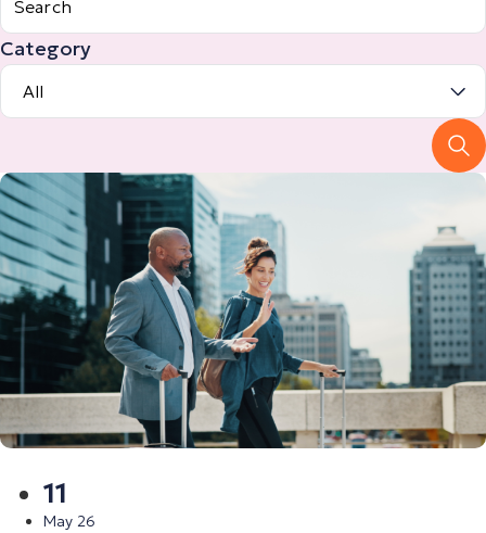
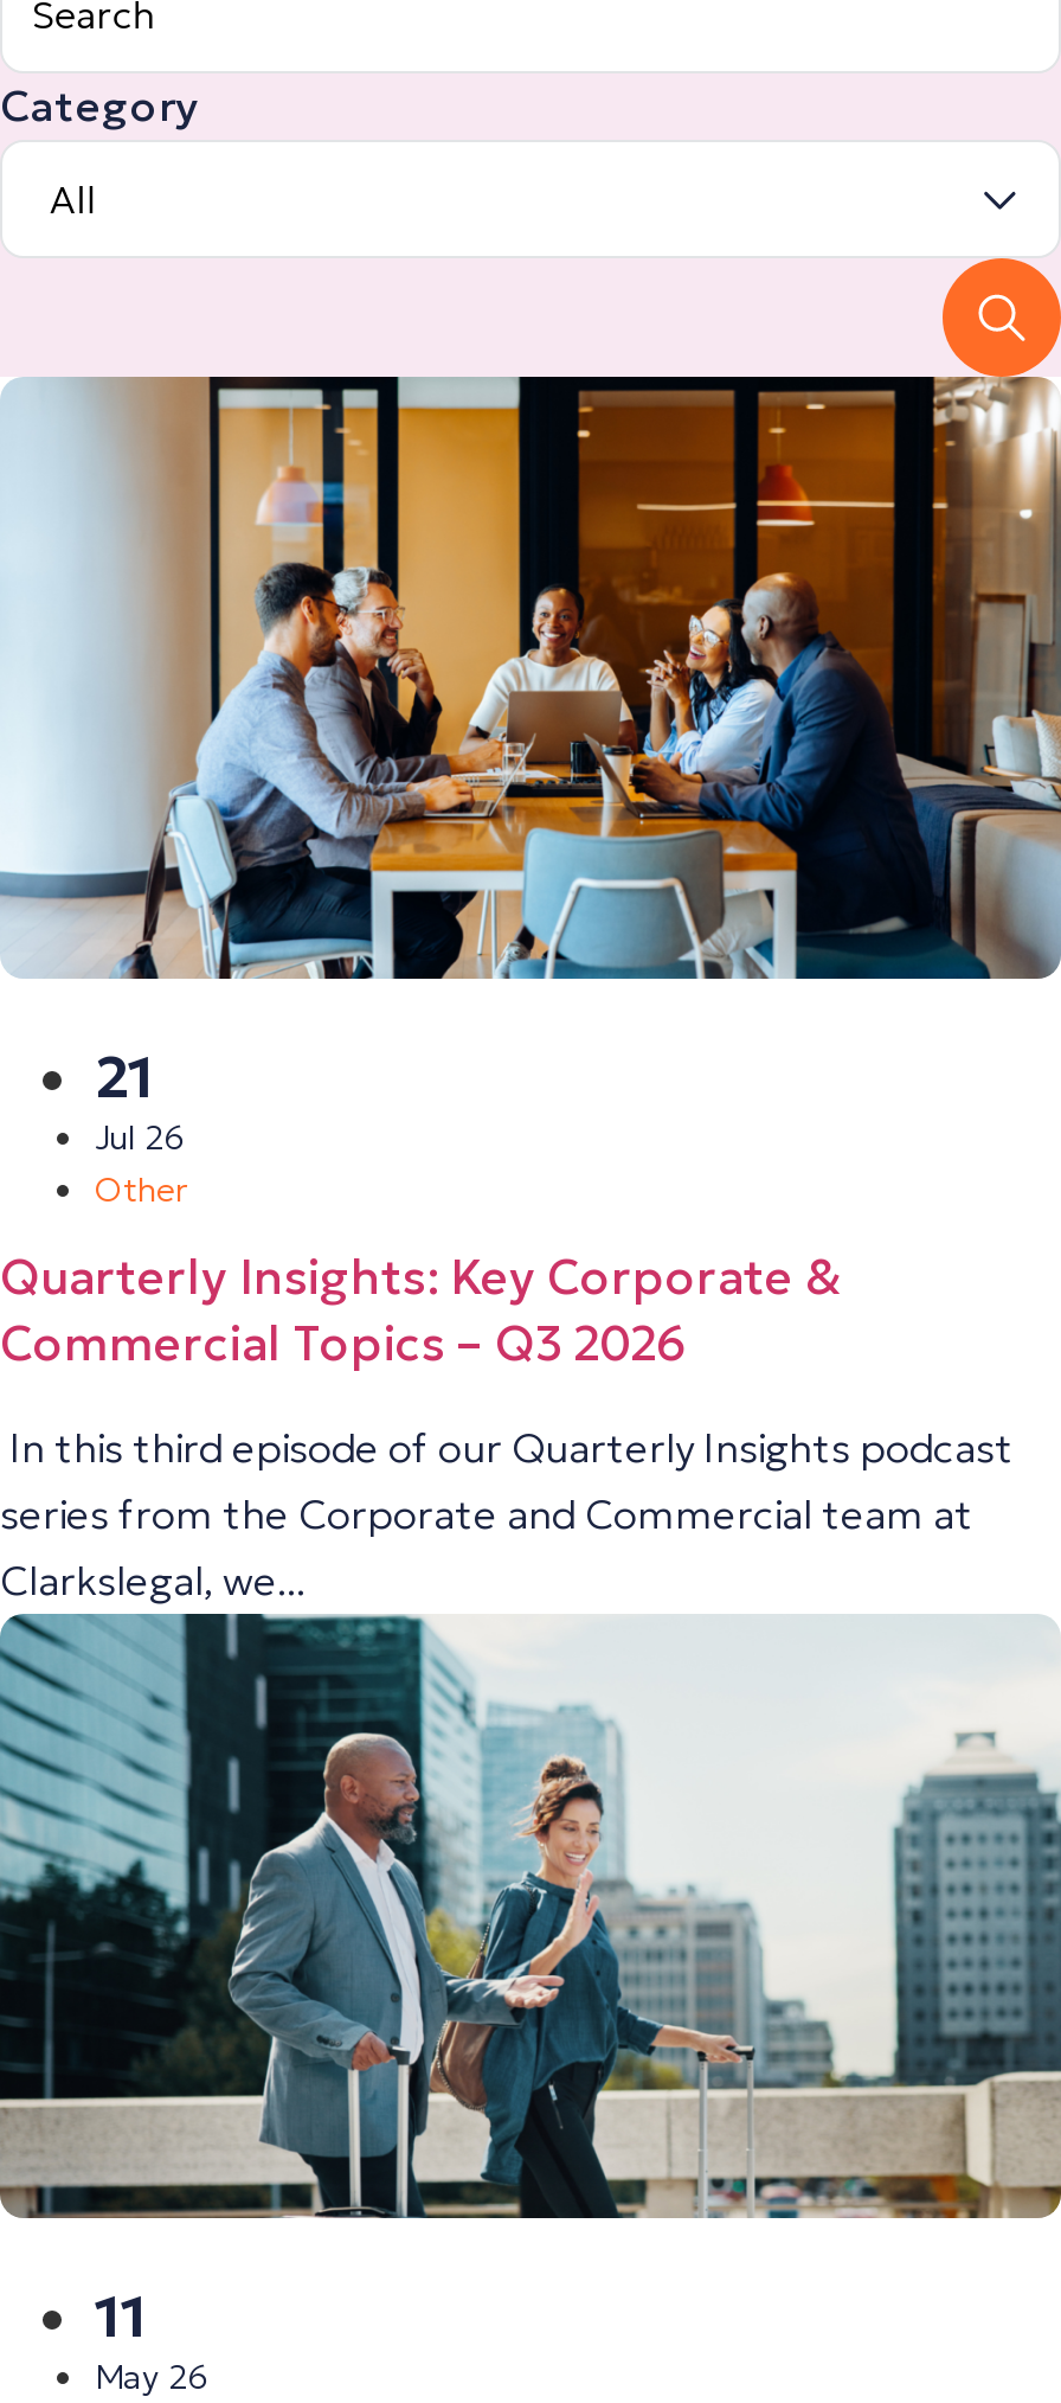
none -> [0,374,1054,1608] [image] | 21 | Jul 26 | Other | Quarterly Insights: Key Corporate & | Commercial Topics – Q3 2026 | In this third episode of our Quarterly Insights podcast | series from the Corporate and Commercial team at | Clarkslegal, we...

